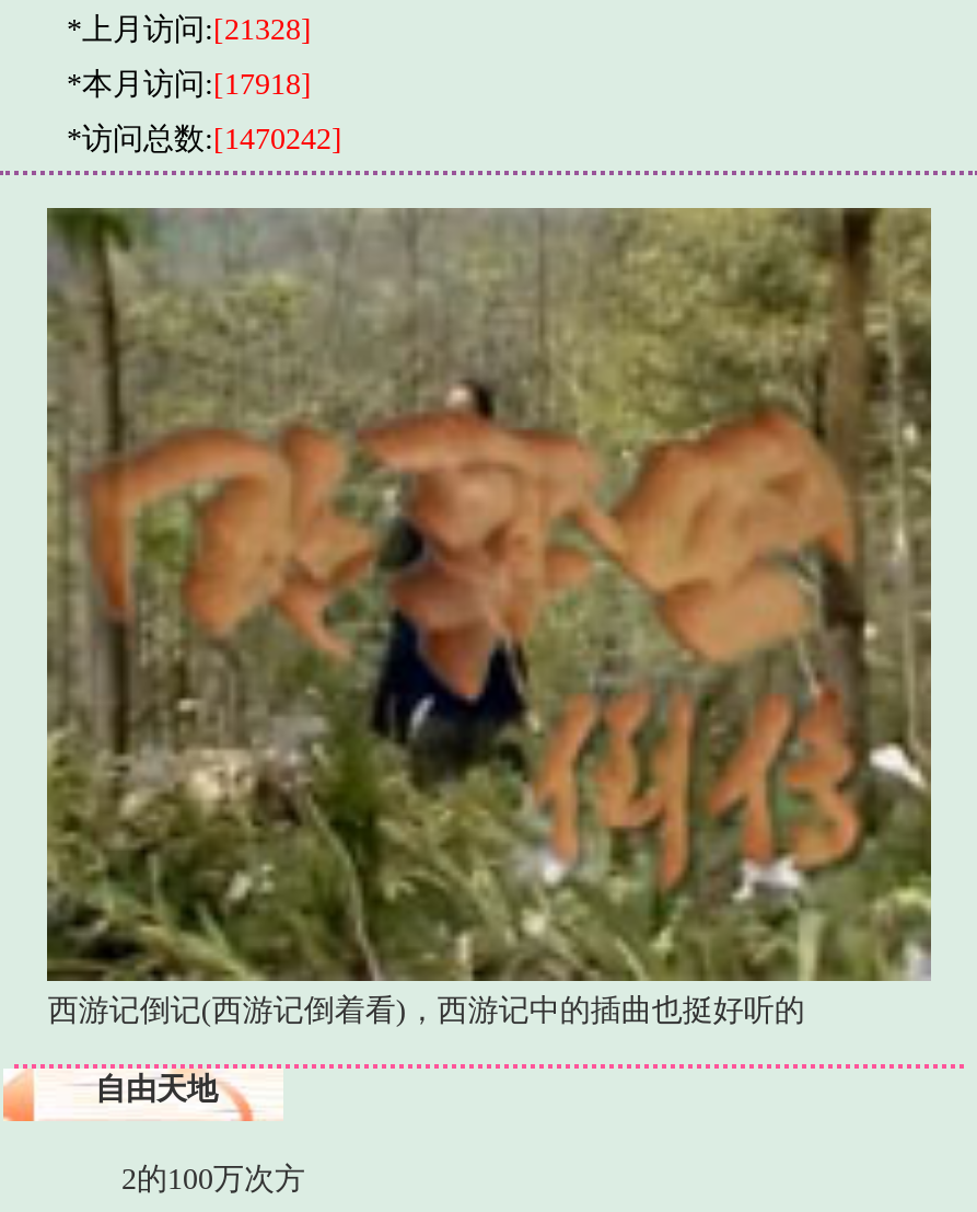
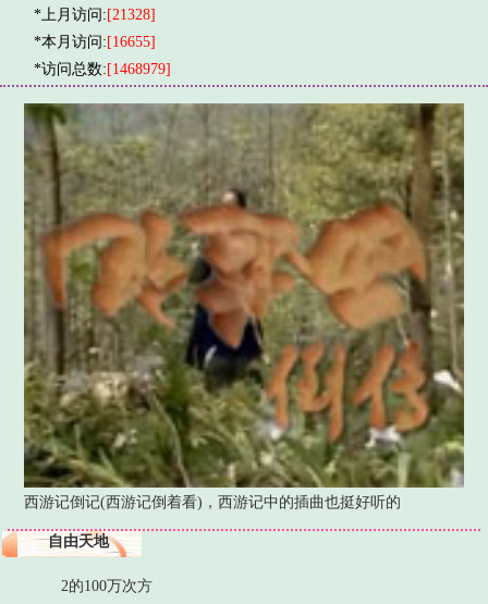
[67,68,312,101] *本月访问:[17918] -> [34,34,156,50] *本月访问:[16655]
[67,123,342,155] *访问总数:[1470242] -> [34,61,171,77] *访问总数:[1468979]

